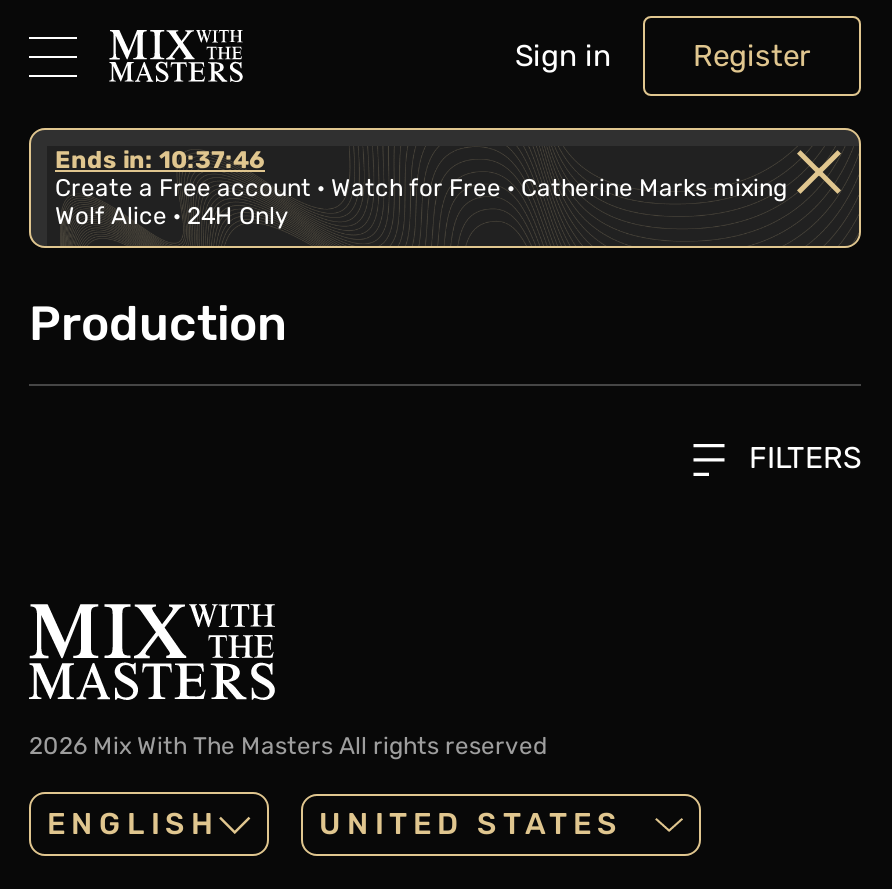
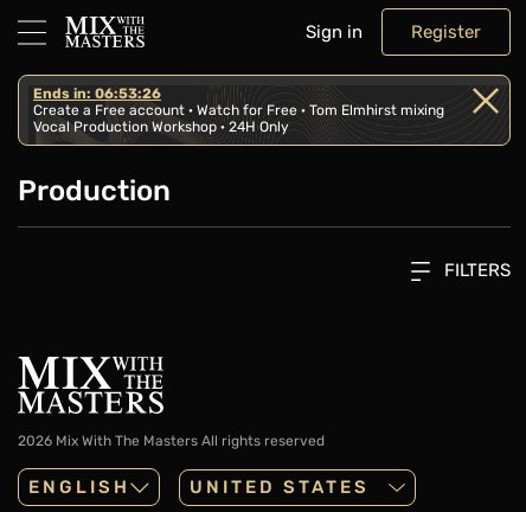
[55,146,787,230] Ends in: 10:37:46 | Create a Free account · Watch for Free · Catherine Marks mixing | Wolf Alice · 24H Only -> [33,85,444,135] Ends in: 06:53:26 | Create a Free account · Watch for Free · Tom Elmhirst mixing | Vocal Production Workshop · 24H Only

